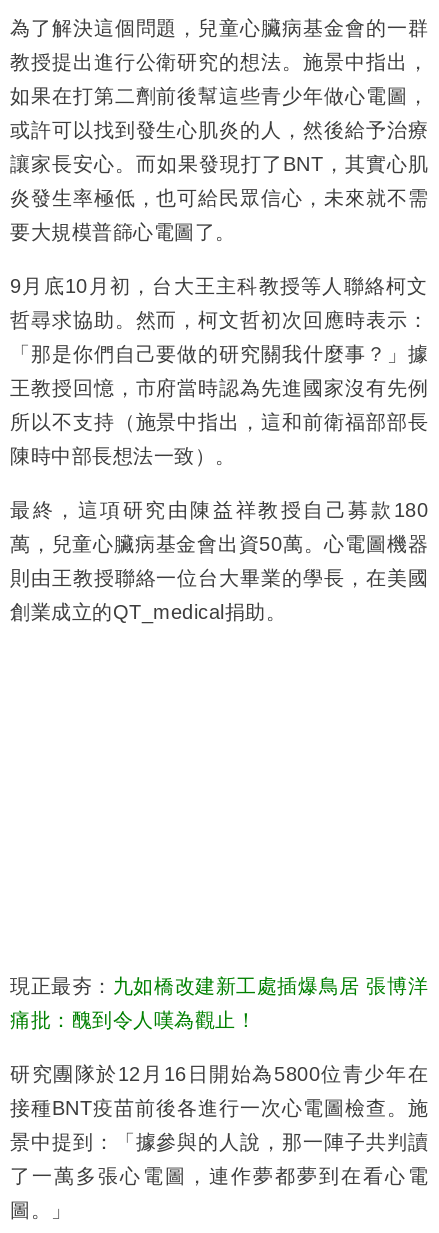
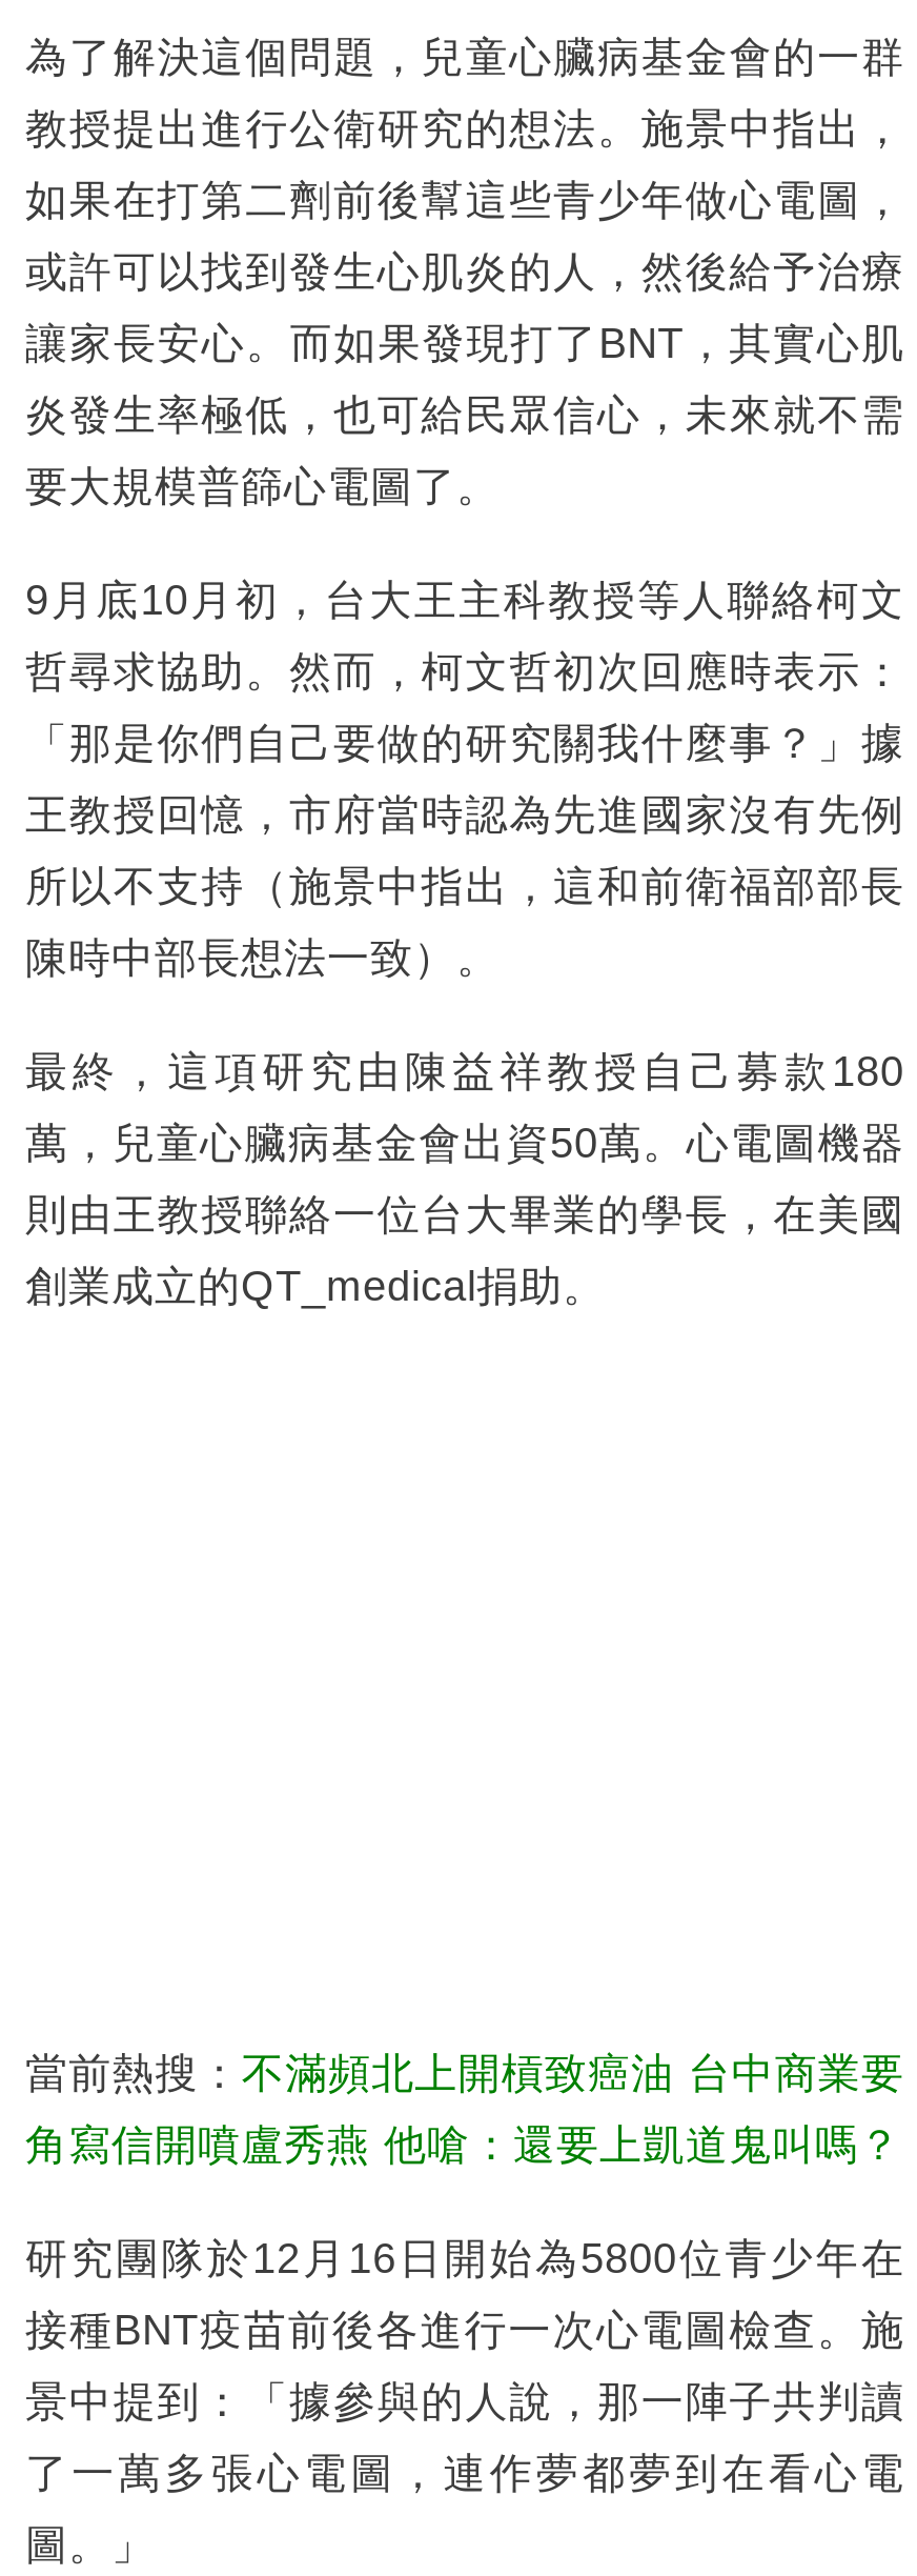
[10,975,428,997] 現正最夯：九如橋改建新工處插爆鳥居 張博洋 -> [25,2049,904,2096] 當前熱搜：不滿頻北上開槓致癌油 台中商業要
[10,1009,256,1031] 痛批：醜到令人嘆為觀止！ -> [25,2121,901,2167] 角寫信開噴盧秀燕 他嗆：還要上凱道鬼叫嗎？

